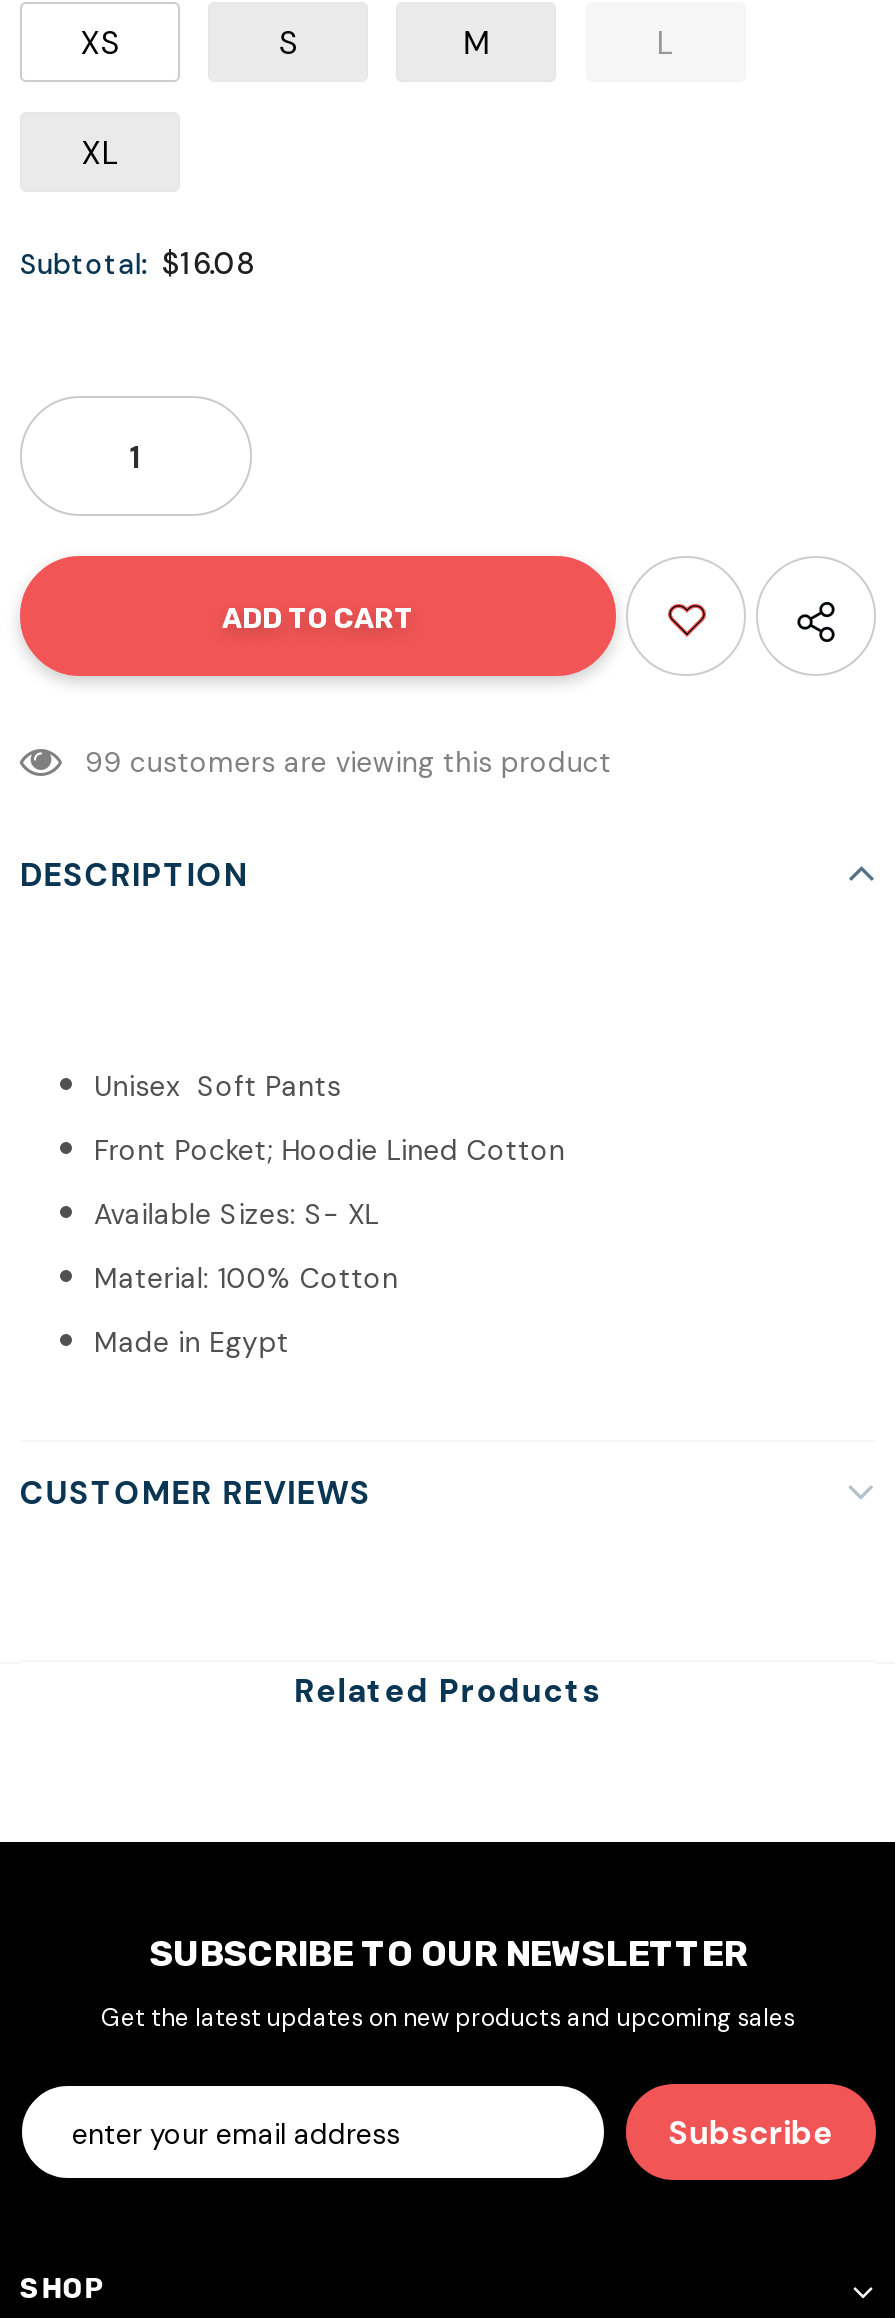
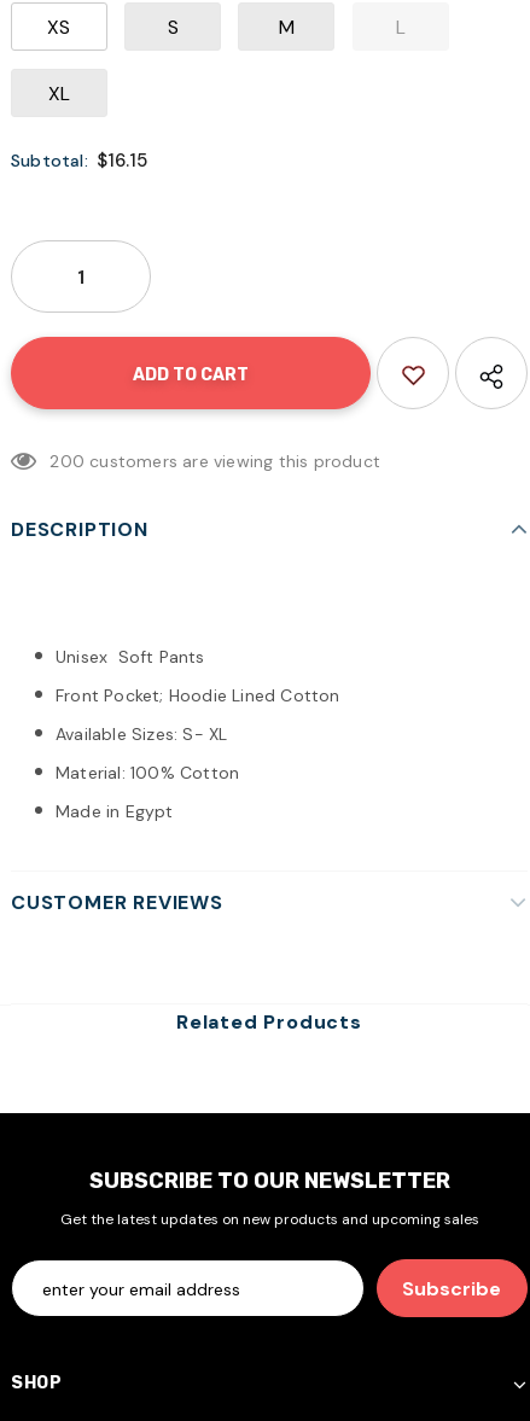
[20,245,254,285] Subtotal: $16.08 -> [11,149,148,173] Subtotal: $16.15
[85,745,612,781] 99 customers are viewing this product -> [50,451,380,473] 200 customers are viewing this product

